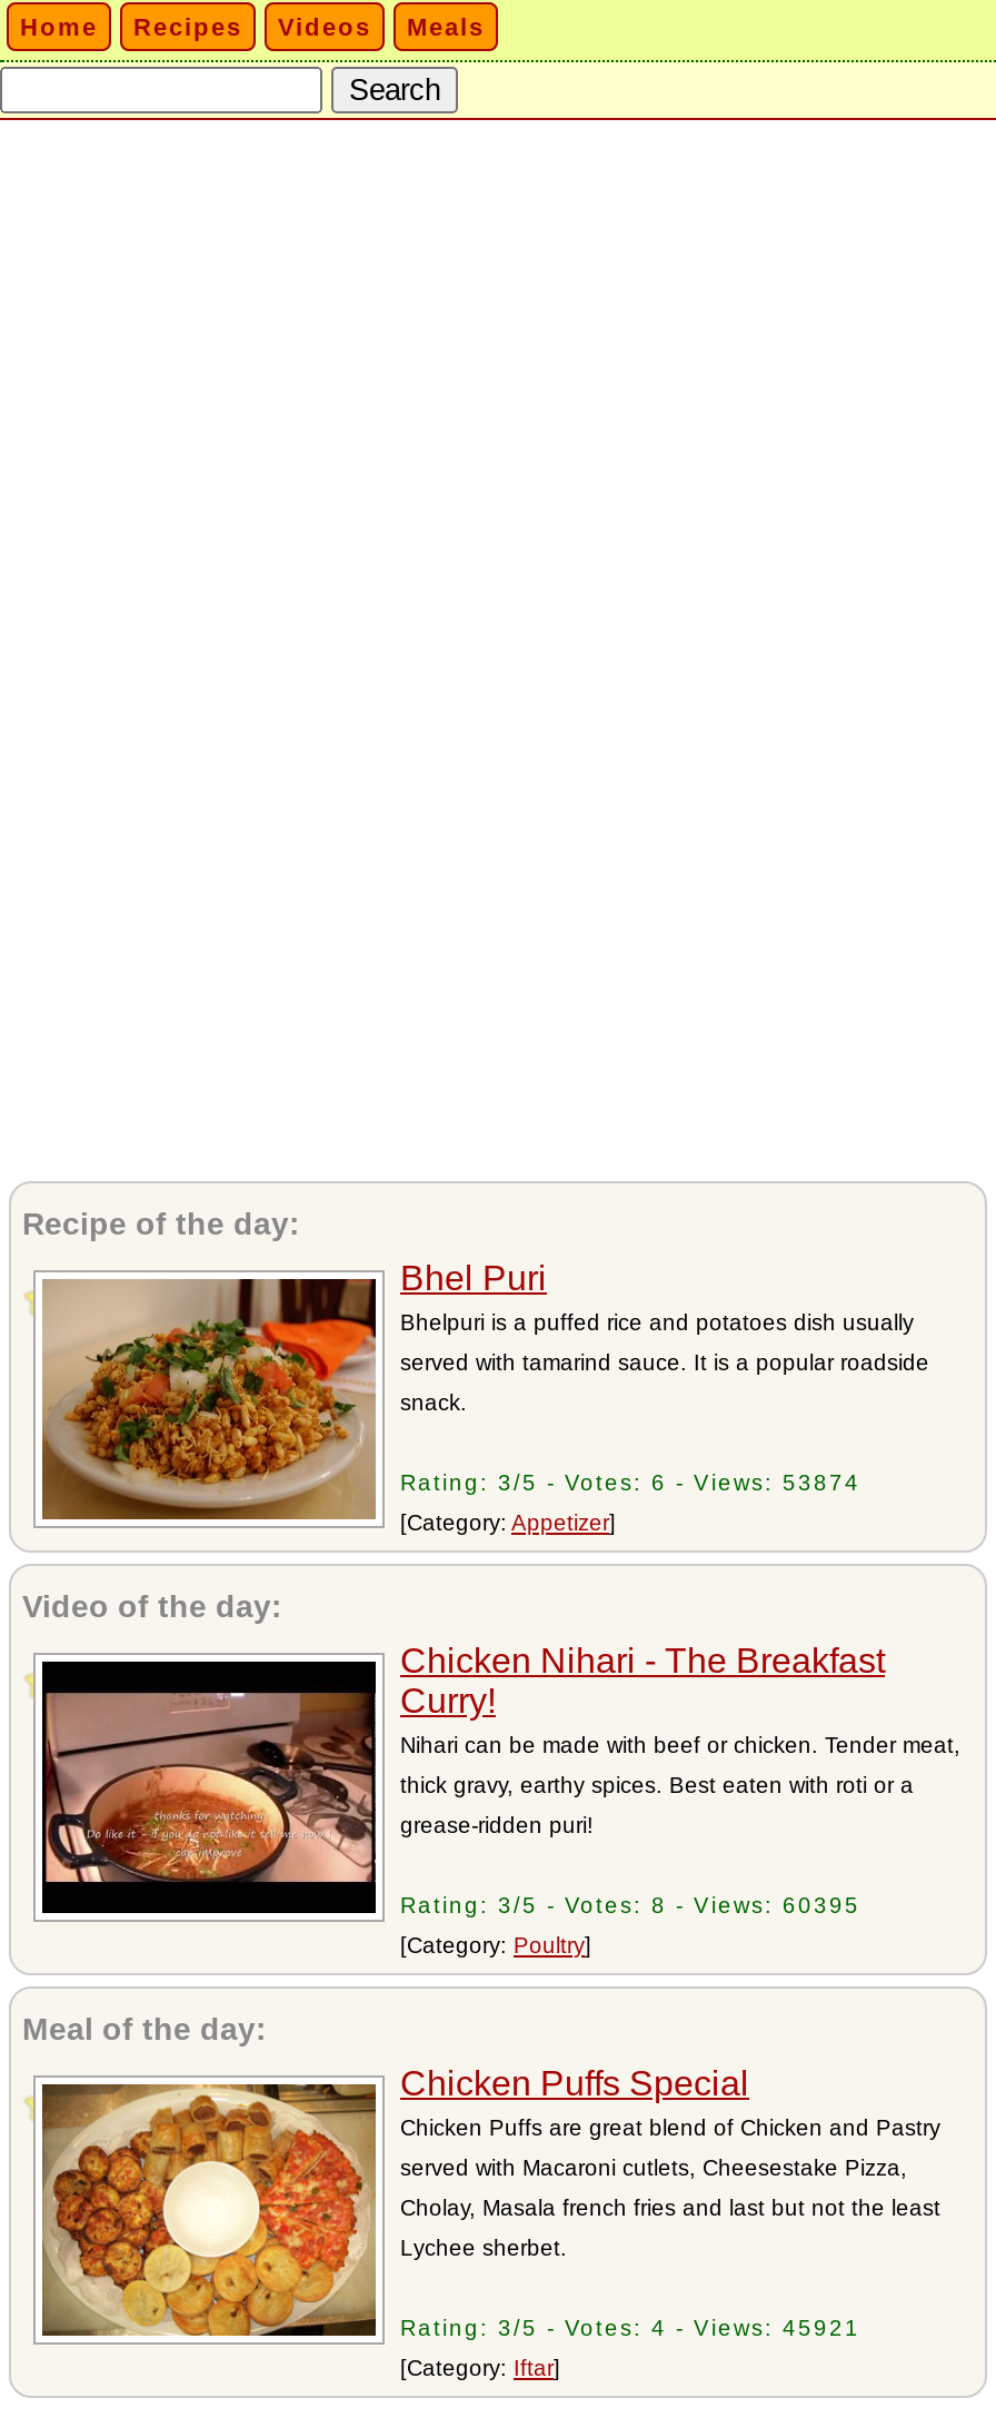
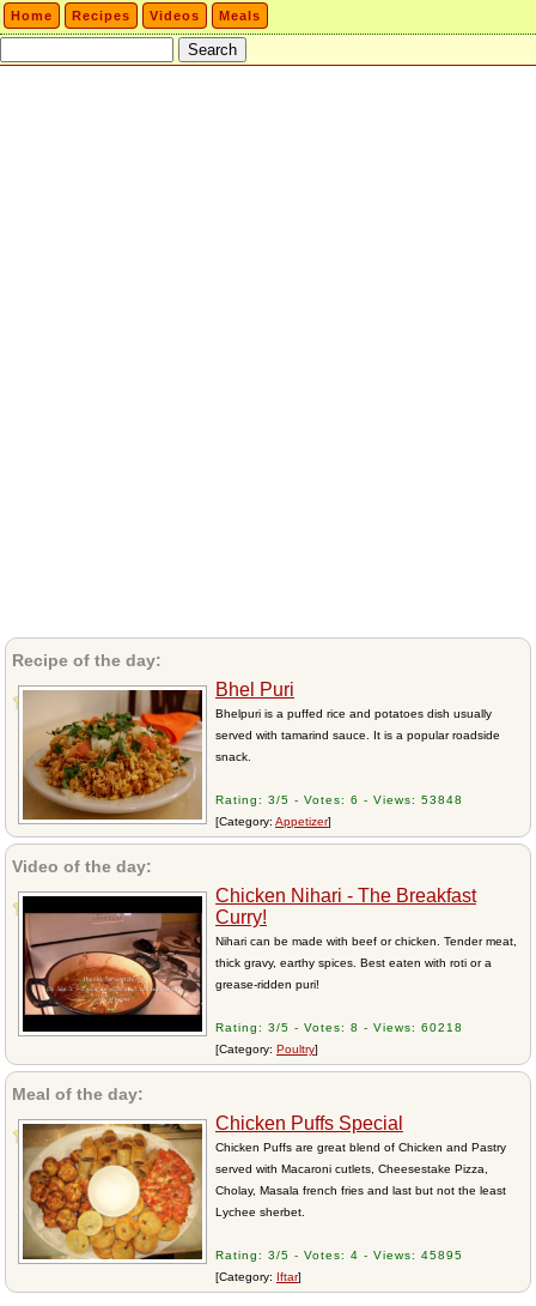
[400,1470,860,1495] Rating: 3/5 - Votes: 6 - Views: 53874 -> [215,793,463,806] Rating: 3/5 - Votes: 6 - Views: 53848
[400,1893,860,1917] Rating: 3/5 - Votes: 8 - Views: 60395 -> [215,1021,463,1034] Rating: 3/5 - Votes: 8 - Views: 60218
[400,2316,860,2340] Rating: 3/5 - Votes: 4 - Views: 45921 -> [215,1248,463,1262] Rating: 3/5 - Votes: 4 - Views: 45895

